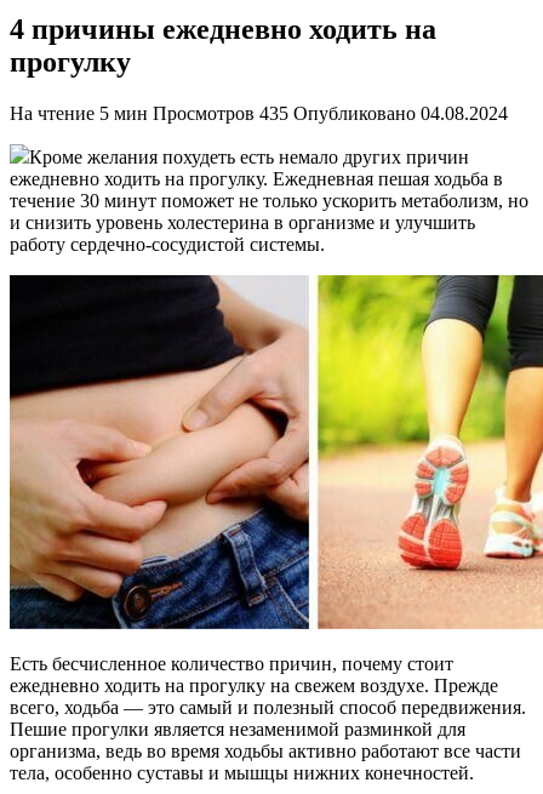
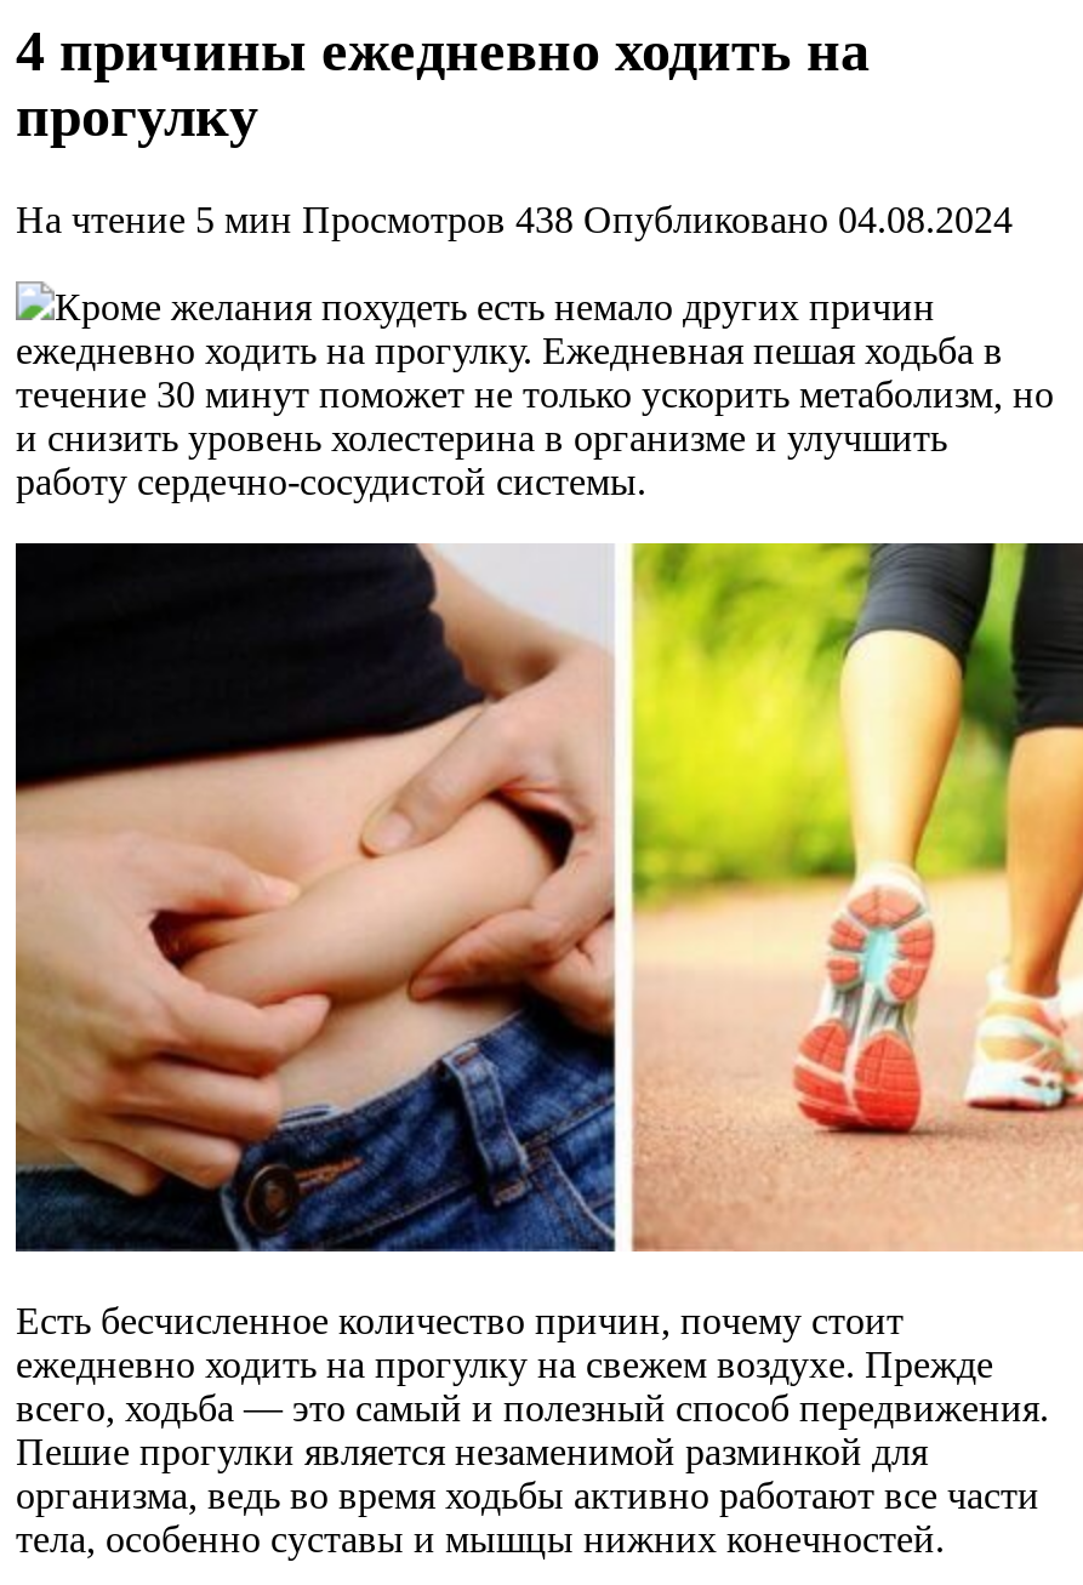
[10,103,508,123] На чтение 5 мин Просмотров 435 Опубликовано 04.08.2024 -> [16,198,1013,240] На чтение 5 мин Просмотров 438 Опубликовано 04.08.2024

